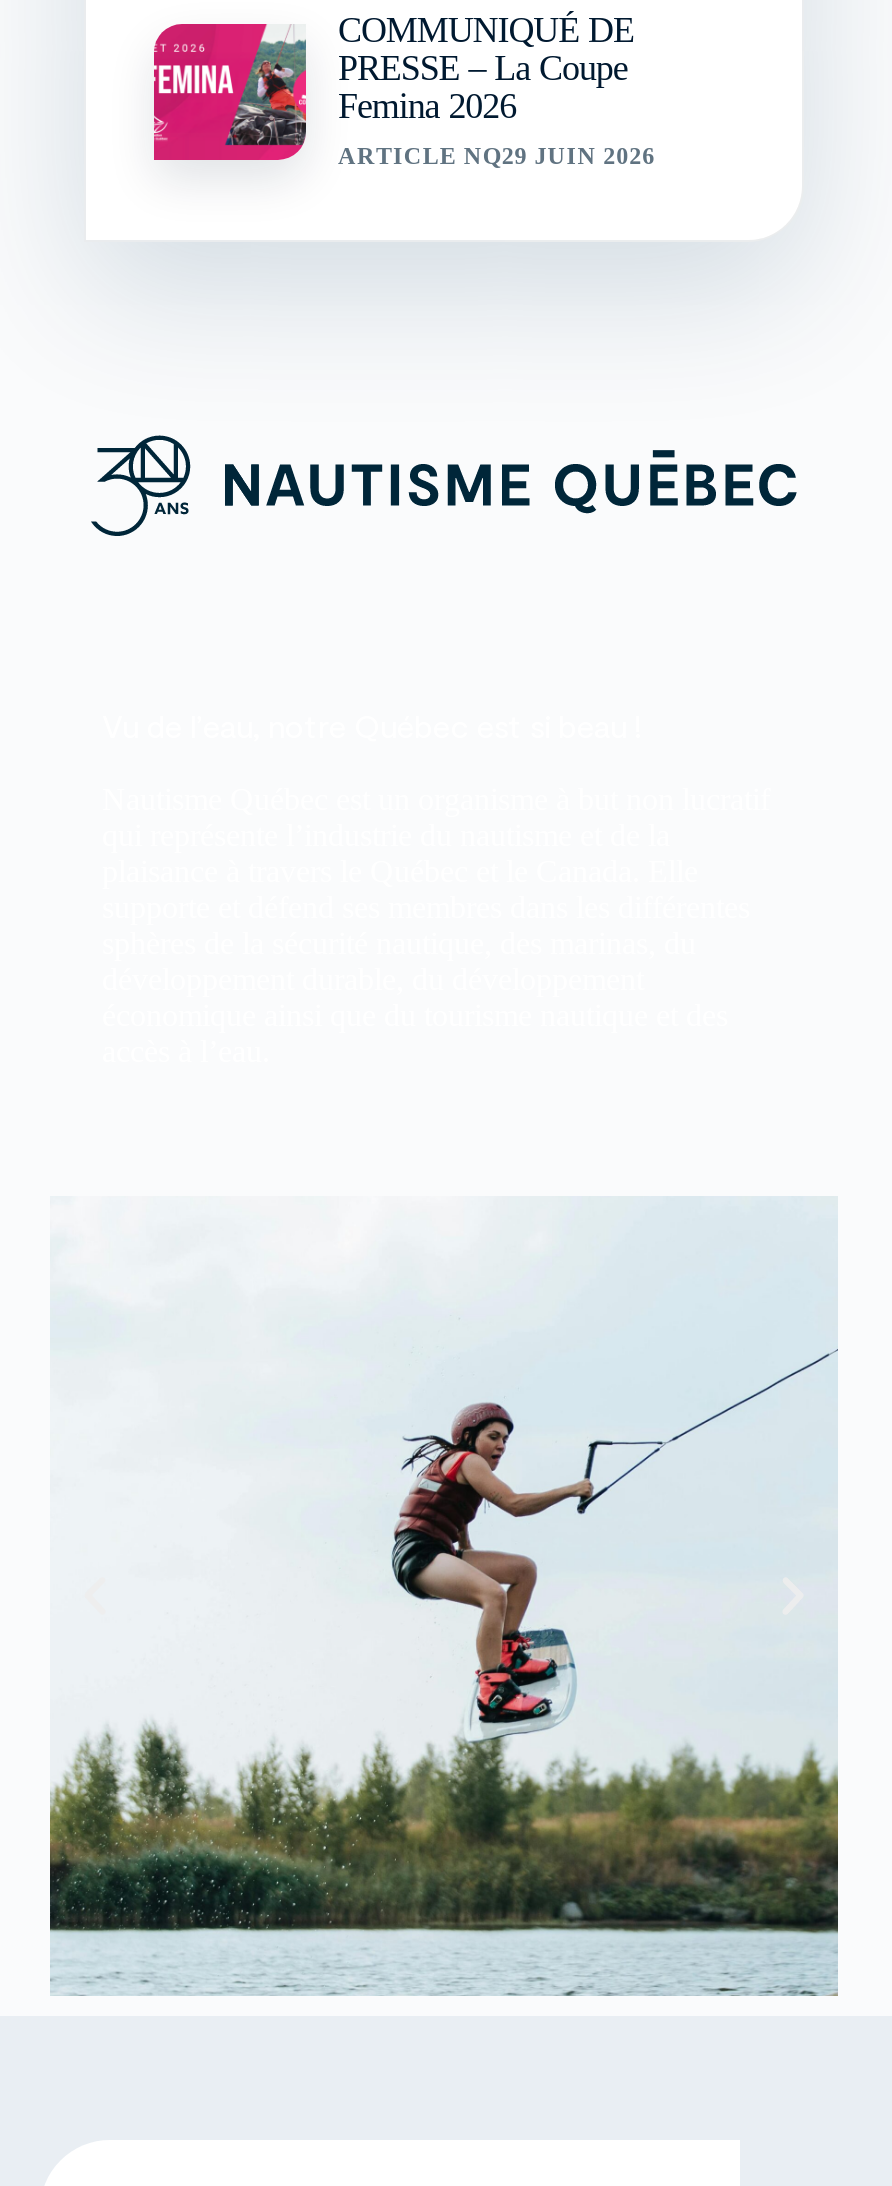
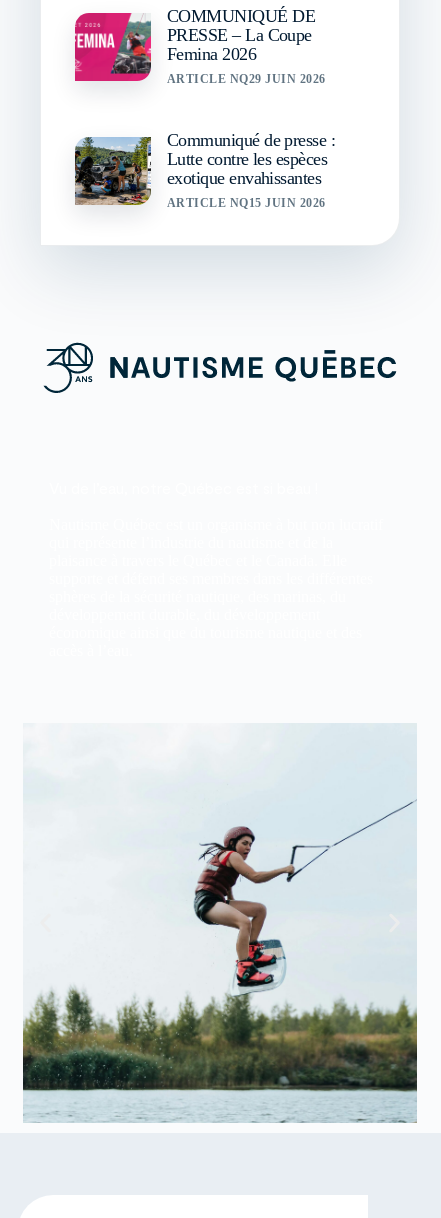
none -> [74,130,335,210] [image] | Communiqué de presse : | Lutte contre les espèces | exotique envahissantes | ARTICLE NQ15 JUIN 2026

